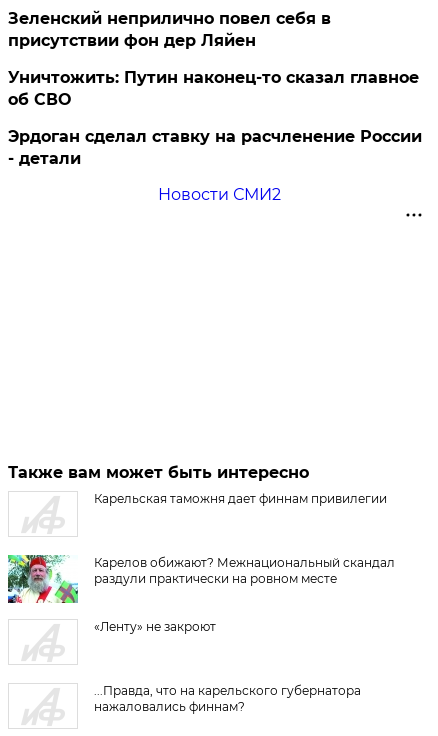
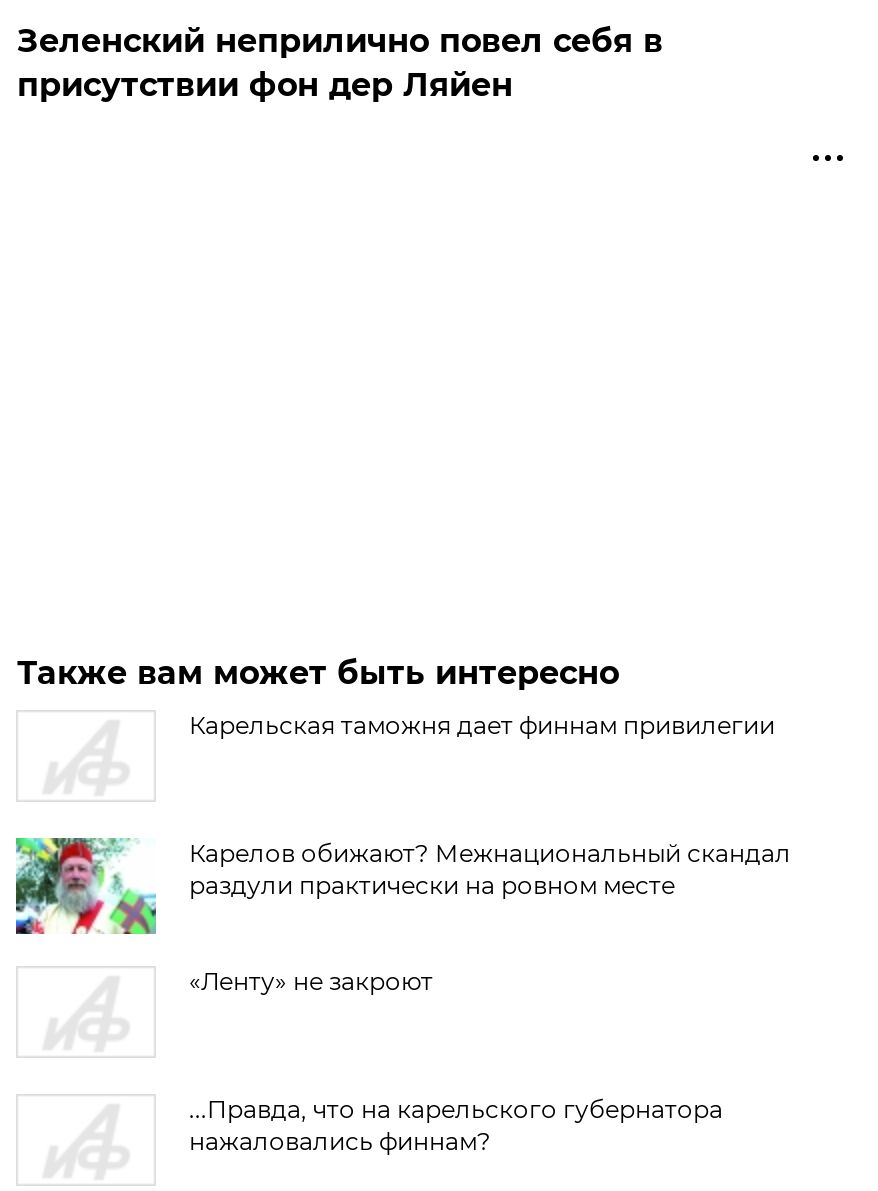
[8,68,422,204] Уничтожить: Путин наконец-то сказал главное | об СВО | Эрдоган сделал ставку на расчленение России | - детали | Новости СМИ2 -> none

